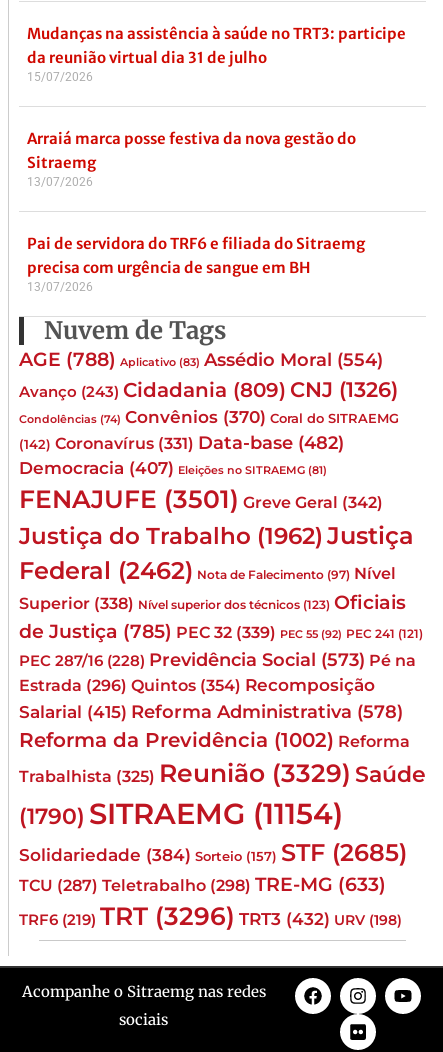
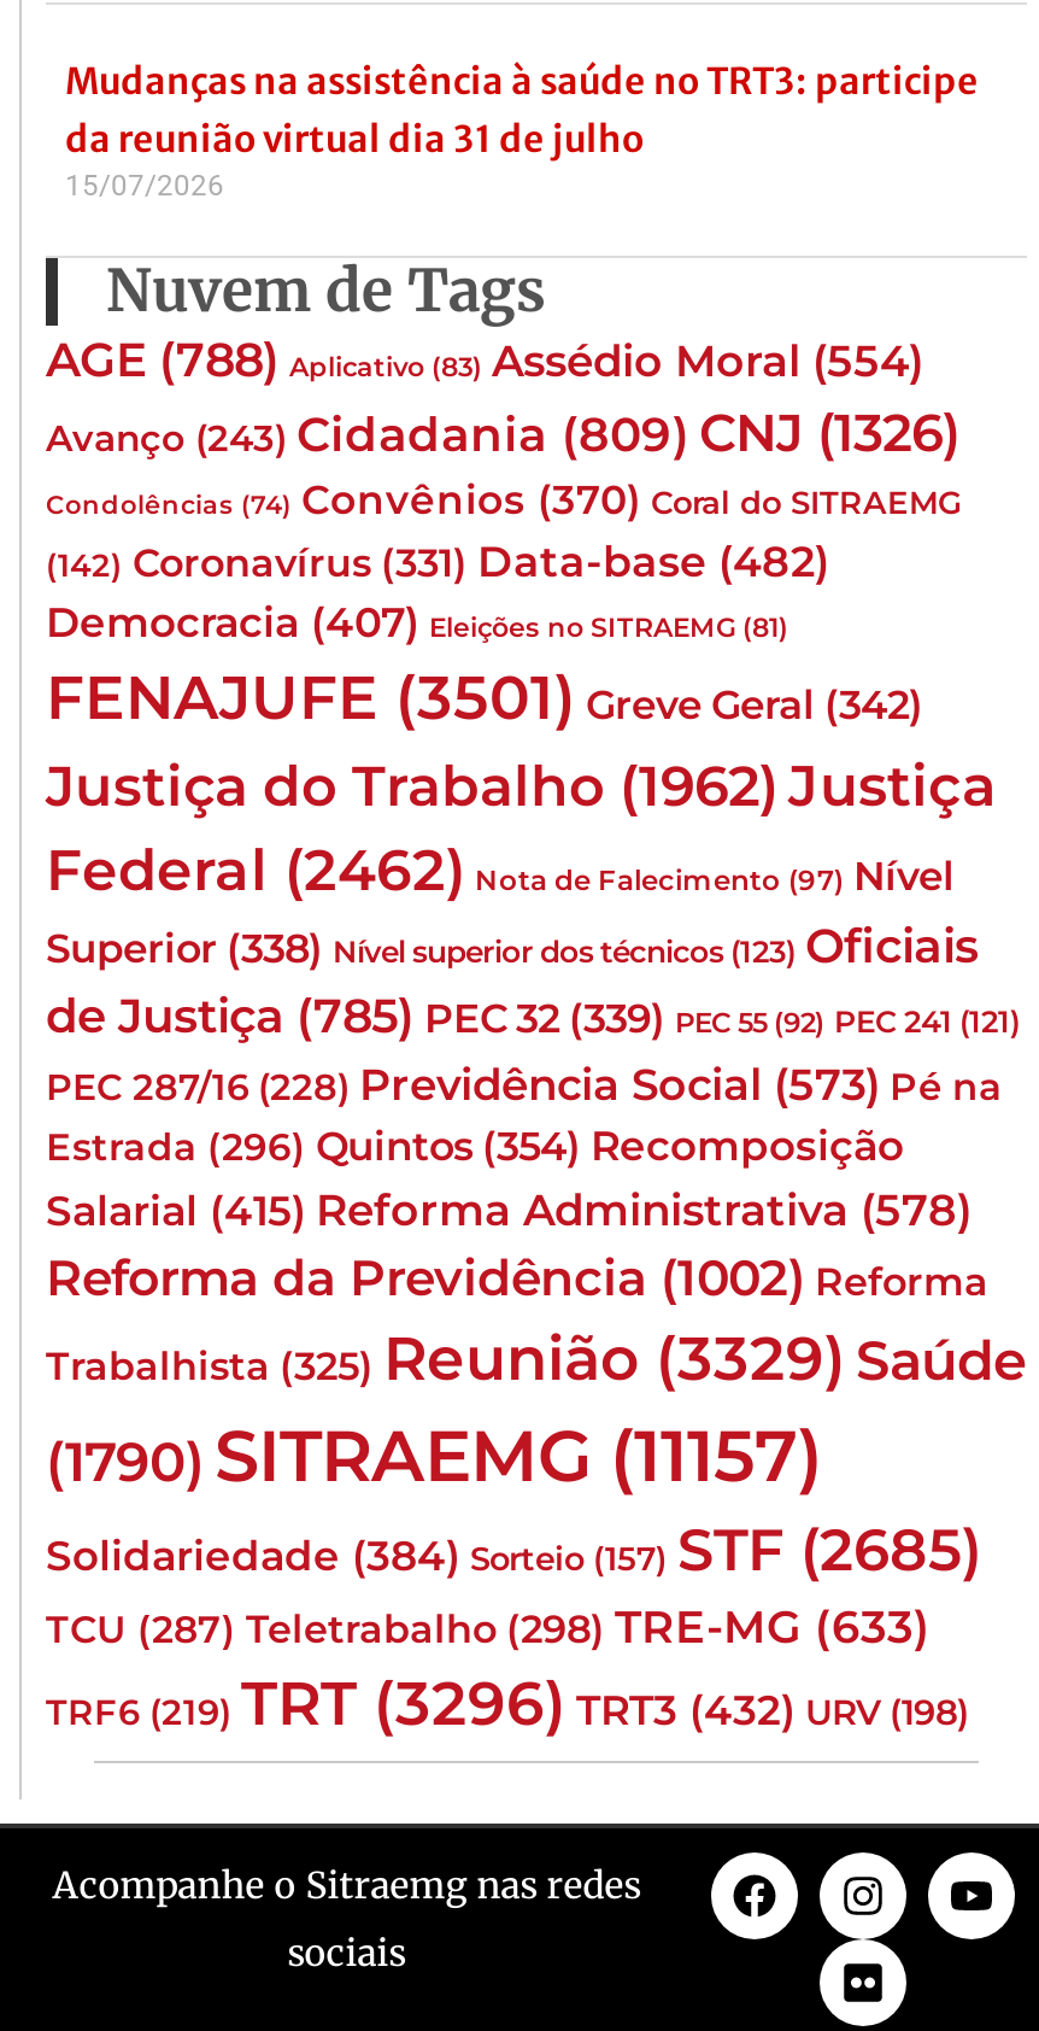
[27,129,365,294] Arraiá marca posse festiva da nova gestão do | Sitraemg | 13/07/2026 | Pai de servidora do TRF6 e filiada do Sitraemg | precisa com urgência de sangue em BH | 13/07/2026 -> none
[19,796,343,831] (1790) SITRAEMG (11154) -> [46,1413,822,1497] (1790) SITRAEMG (11157)

